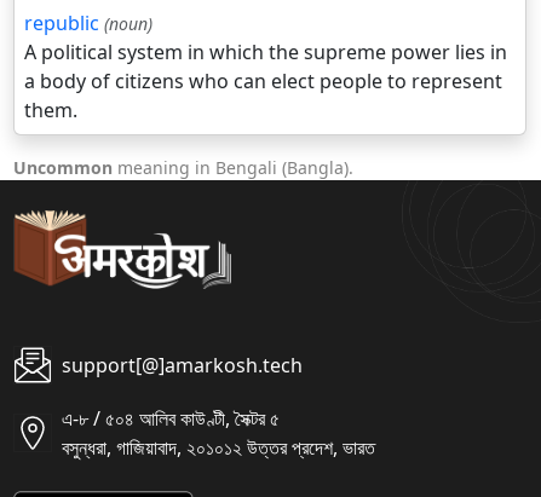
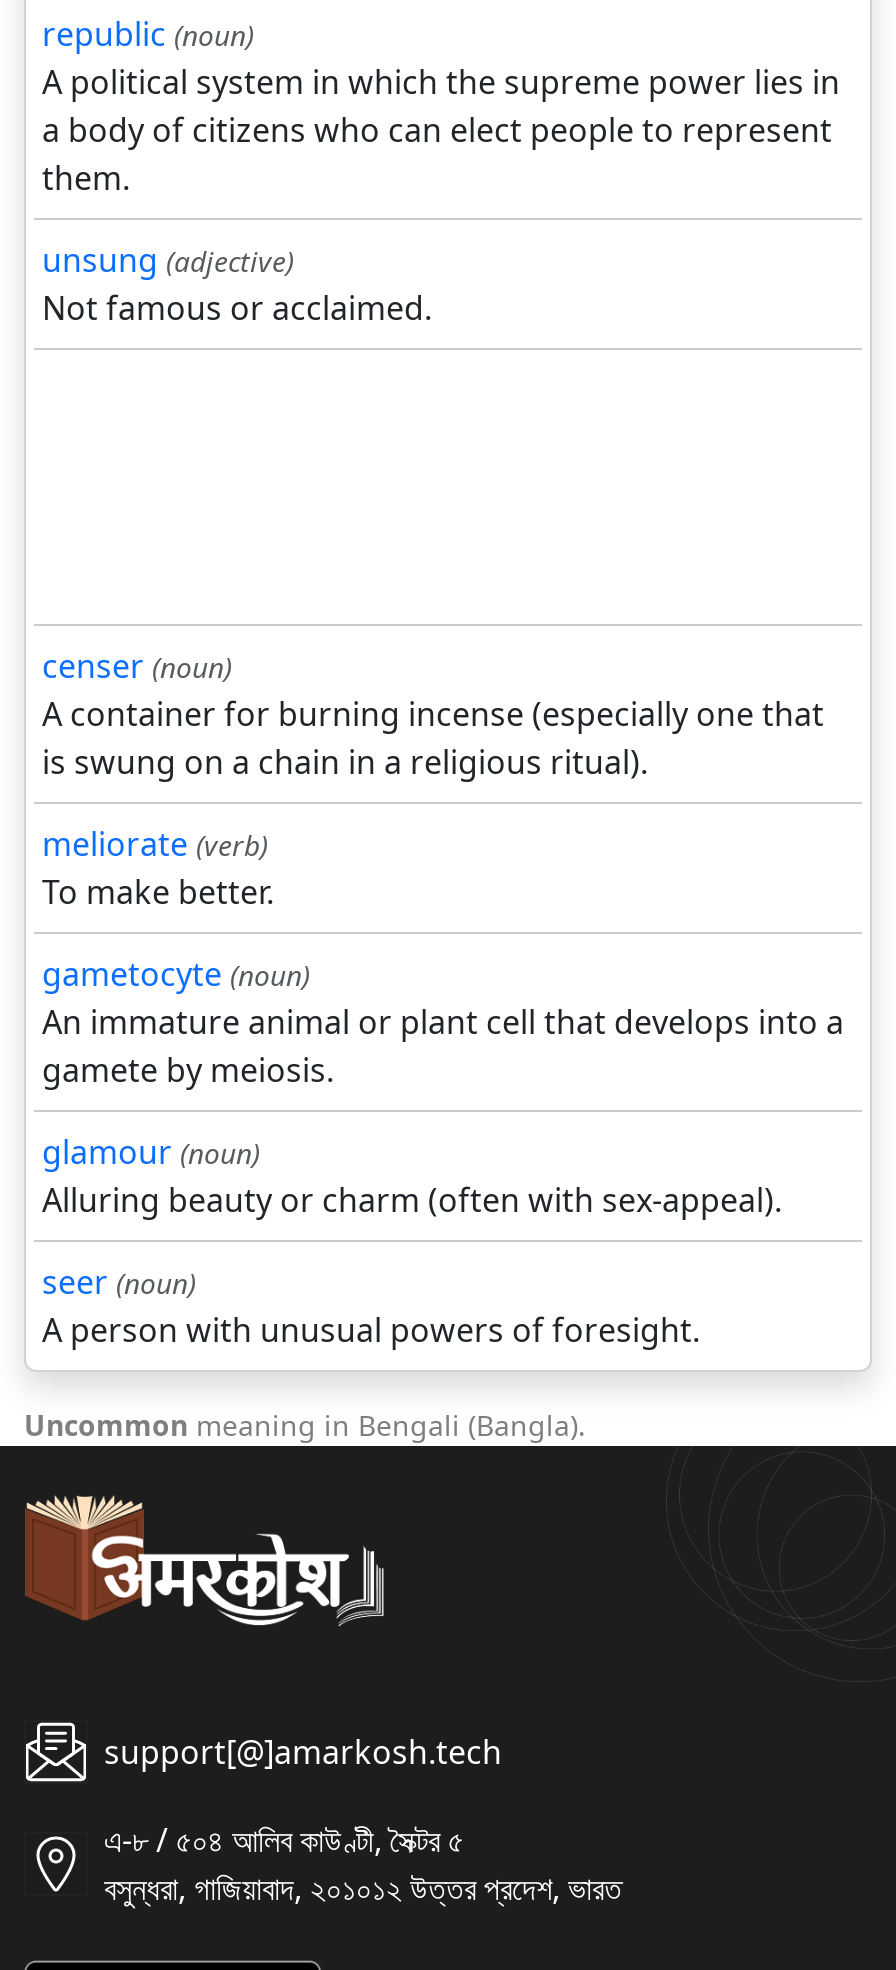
none -> [42,239,432,331] unsung (adjective) | Not famous or acclaimed.
none -> [42,645,844,1353] censer (noun) | A container for burning incense (especially one that | is swung on a chain in a religious ritual). | meliorate (verb) | To make better. | gametocyte (noun) | An immature animal or plant cell that develops into a | gamete by meiosis. | glamour (noun) | Alluring beauty or charm (often with sex-appeal). | seer (noun) | A person with unusual powers of foresight.

